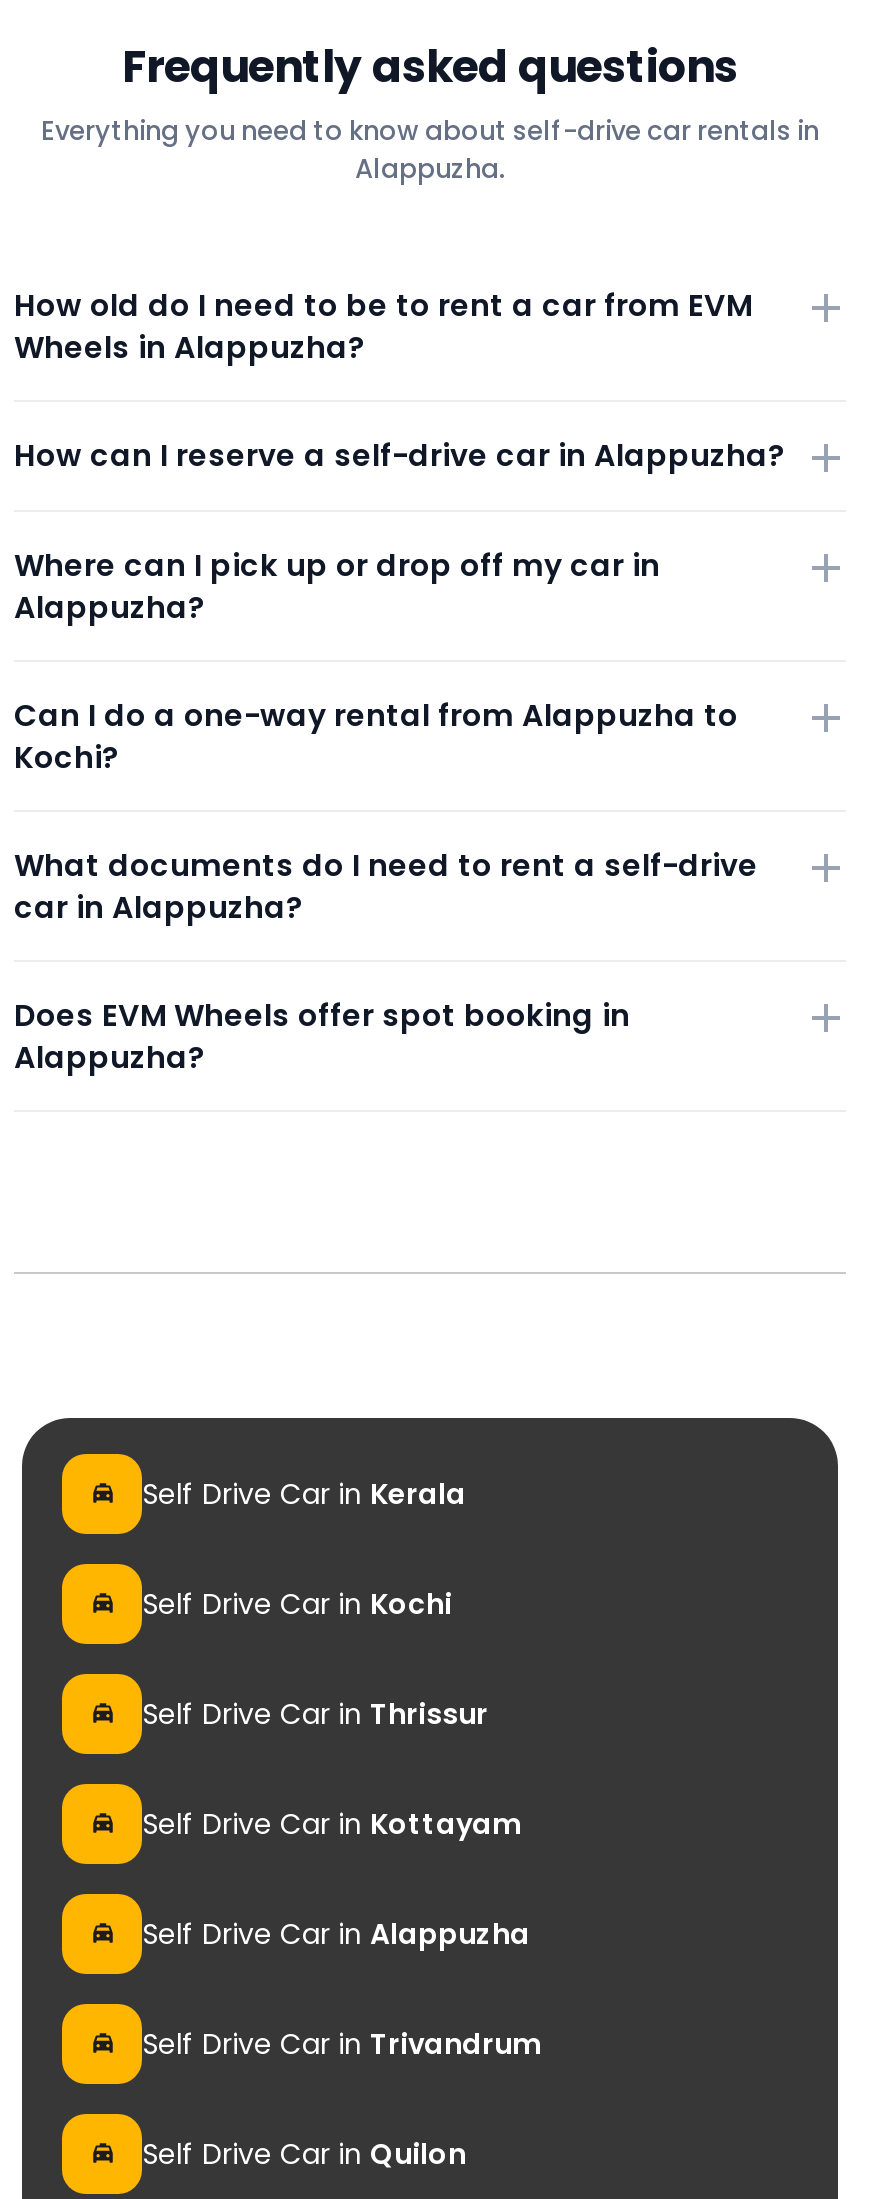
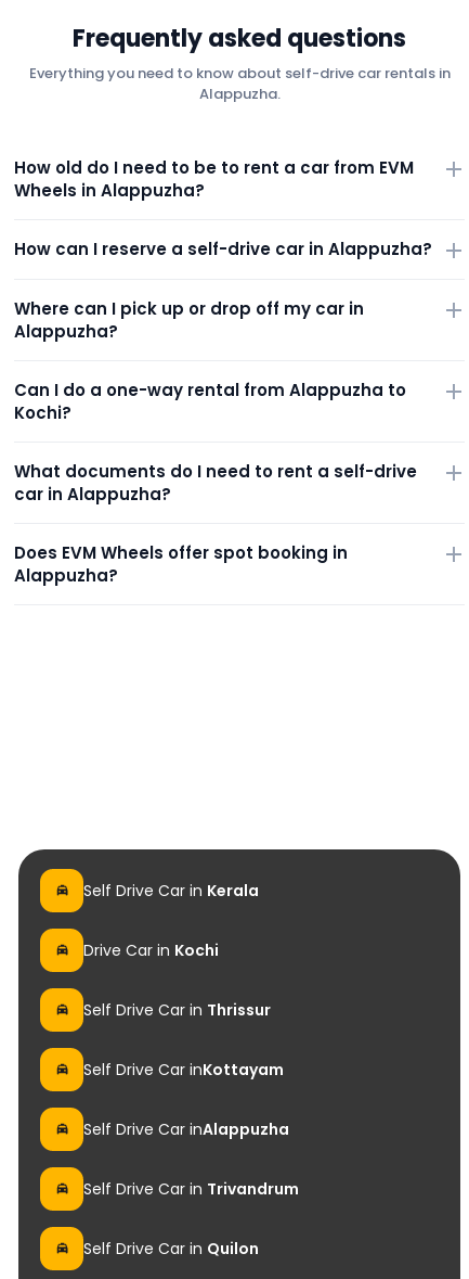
[142,1584,452,1624] Self Drive Car in Kochi -> [83,939,219,961] Drive Car in Kochi

